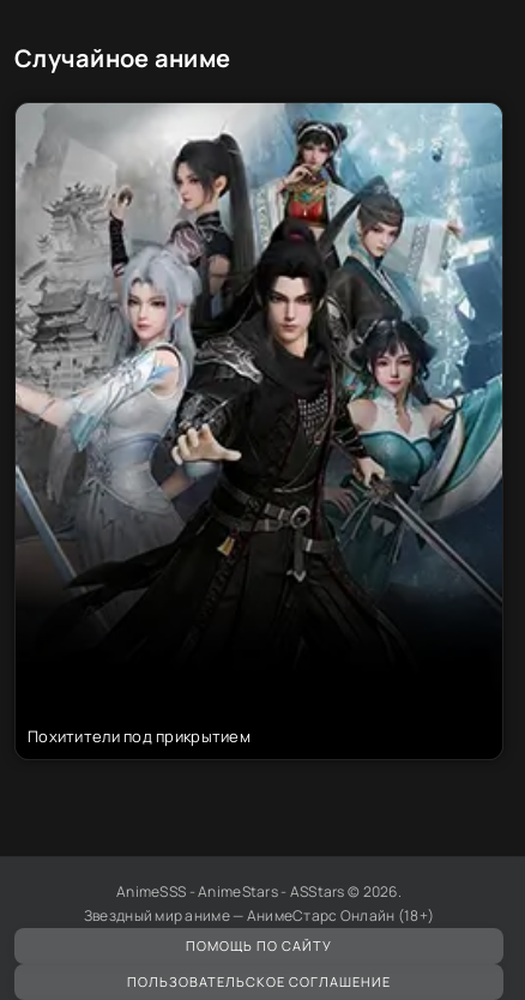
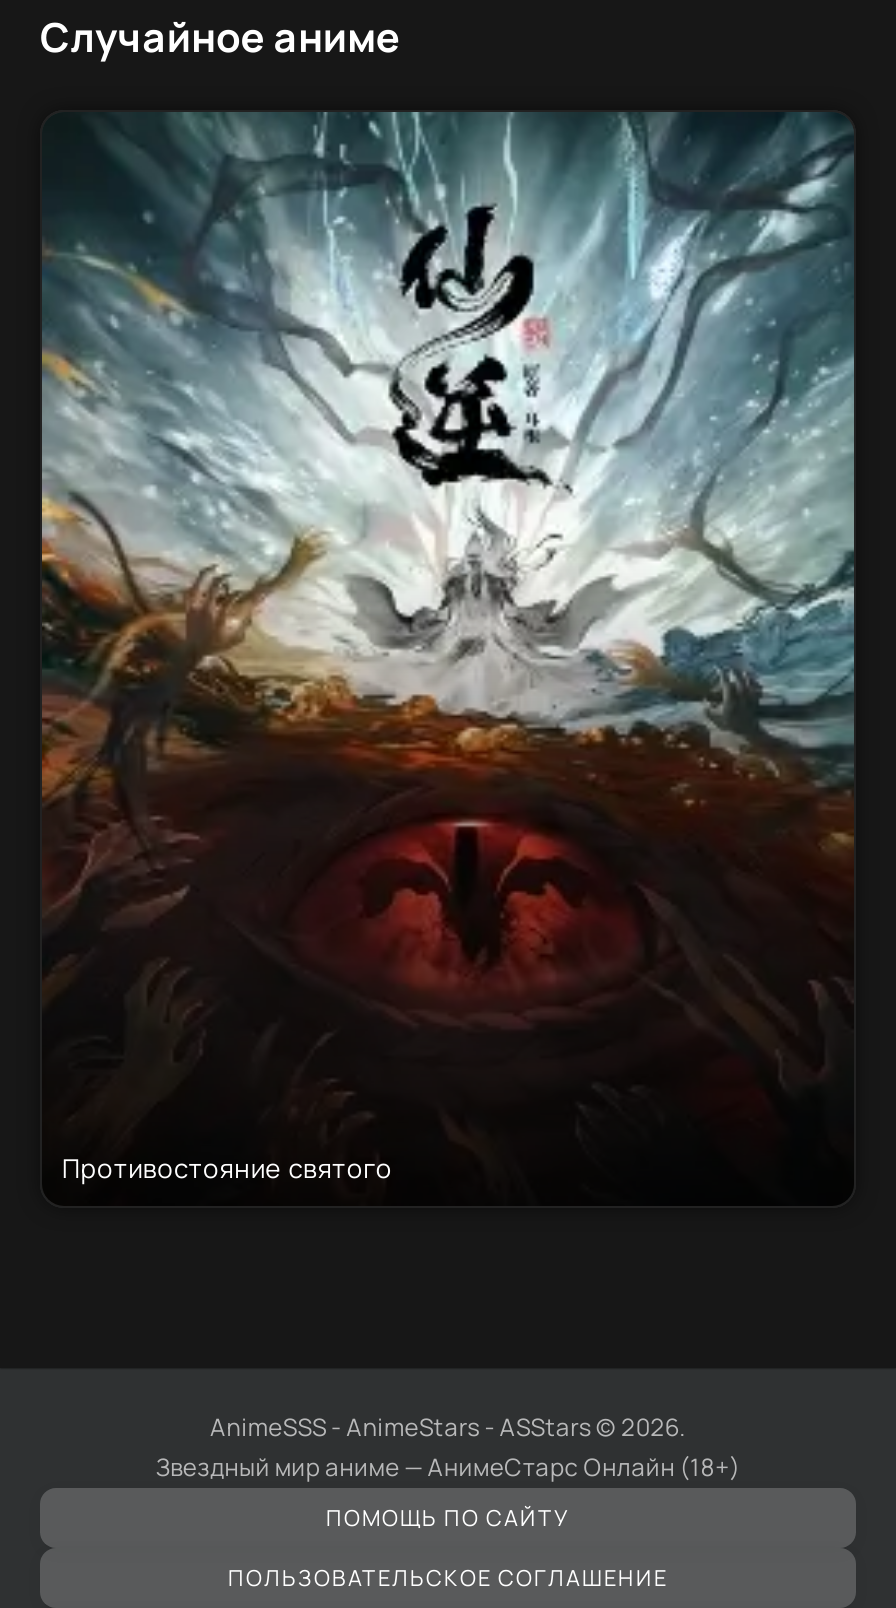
[14,102,503,747] [image] | Похитители под прикрытием -> [42,110,854,1186] [image] | Противостояние святого

